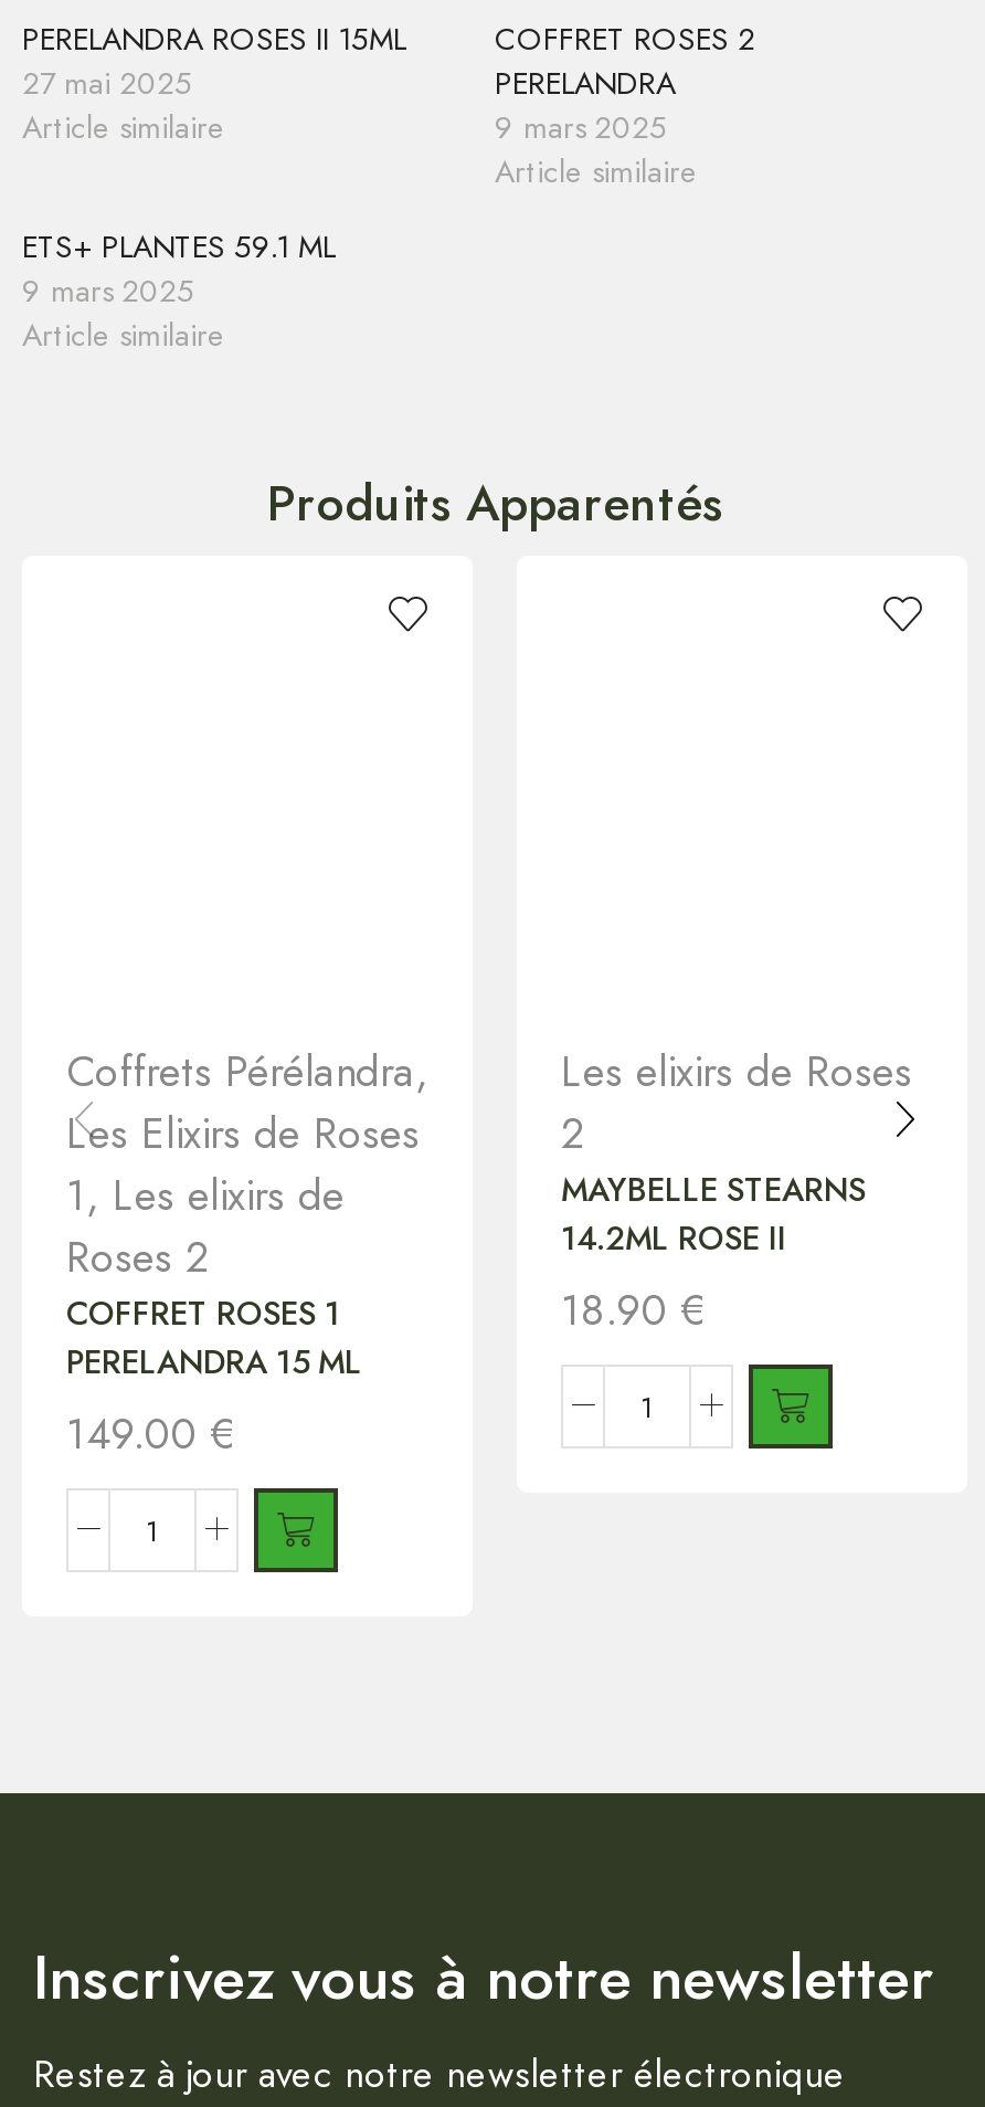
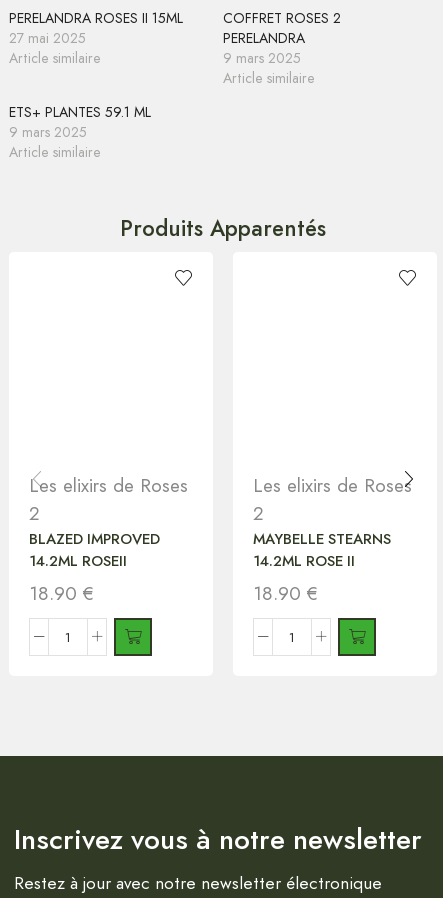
[66,1043,428,1465] Coffrets Pérélandra, | Les Elixirs de Roses | 1, Les elixirs de | Roses 2 | COFFRET ROSES 1 | PERELANDRA 15 ML | 149.00 € -> [29,472,188,607] Les elixirs de Roses | 2 | BLAZED IMPROVED | 14.2ML ROSEII | 18.90 €

